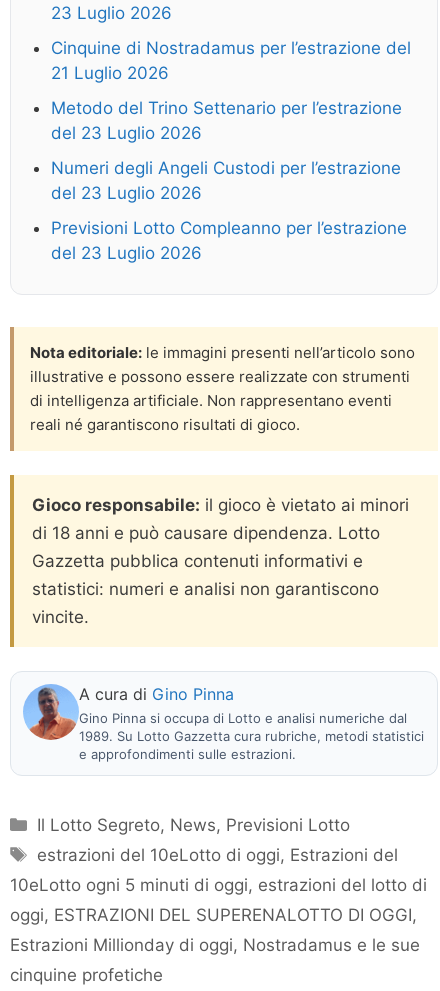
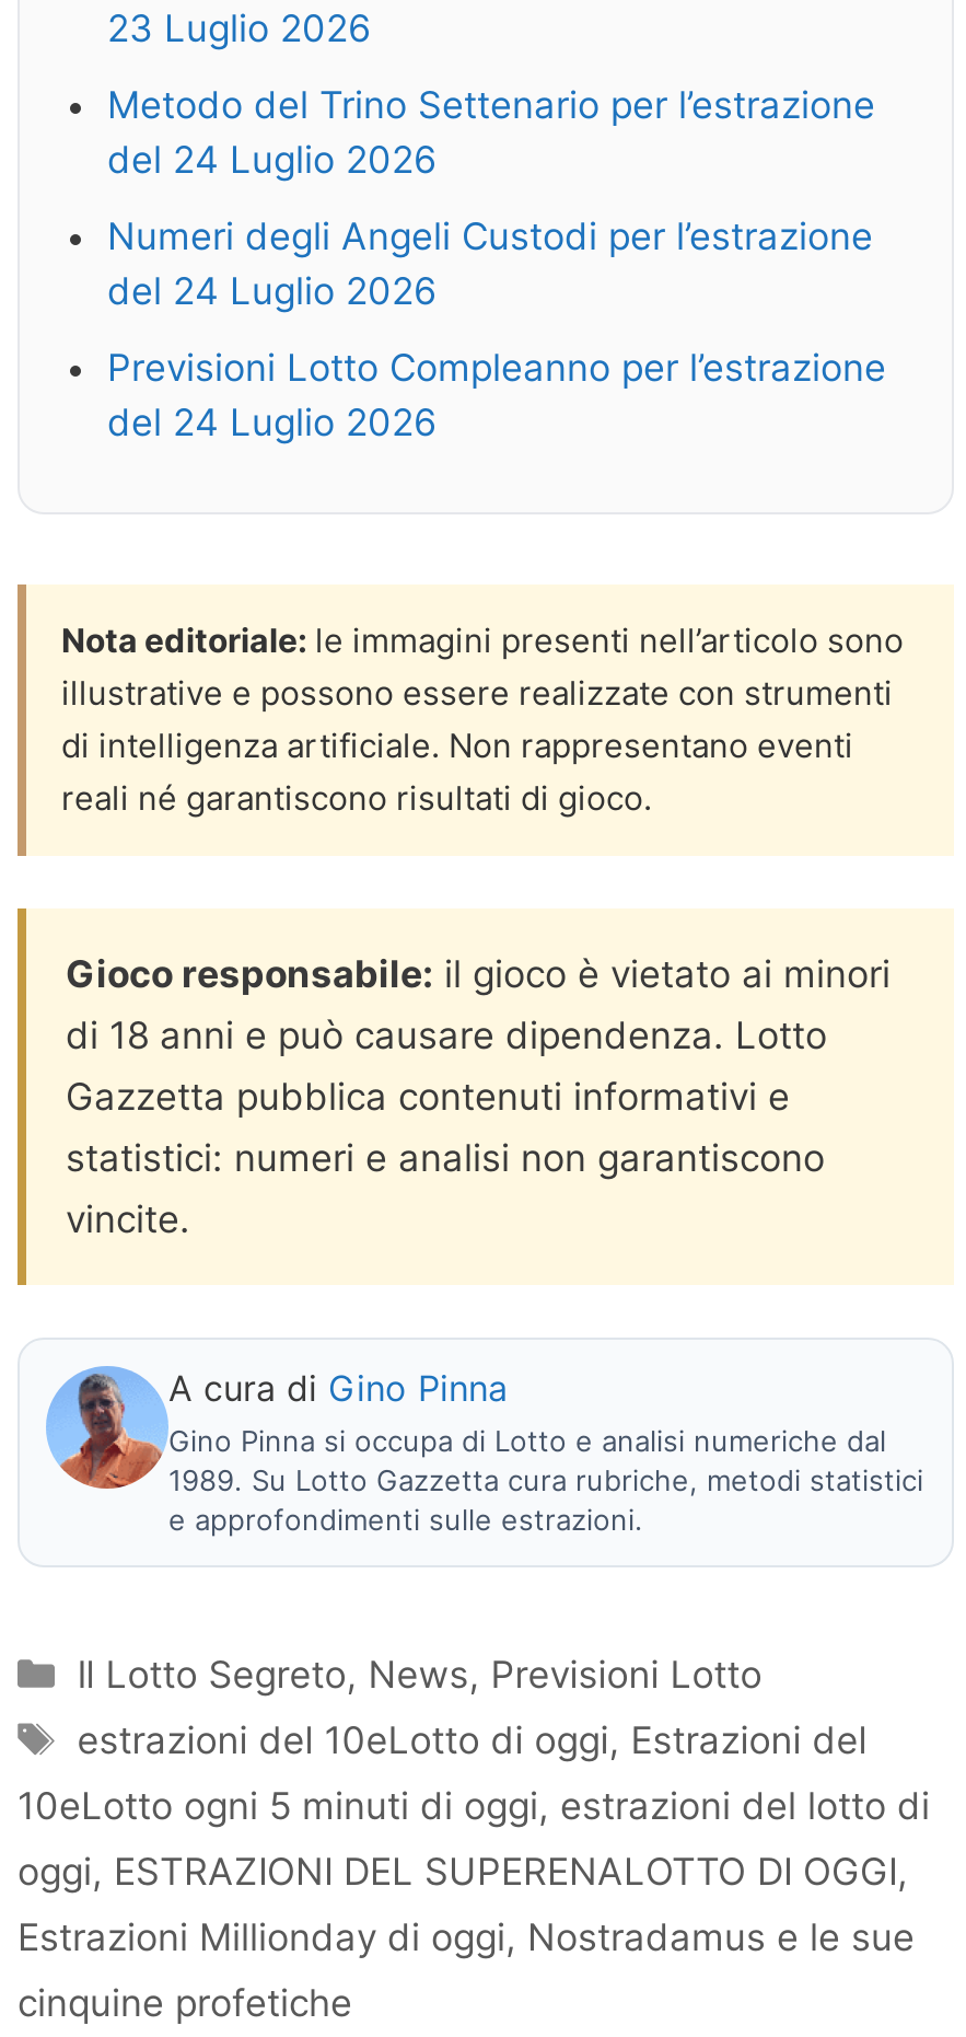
[51,38,411,83] Cinquine di Nostradamus per l’estrazione del | 21 Luglio 2026 -> none
[51,123,202,143] del 23 Luglio 2026 -> [107,139,438,182] del 24 Luglio 2026
[51,183,202,203] del 23 Luglio 2026 -> [107,270,438,314] del 24 Luglio 2026
[51,243,202,263] del 23 Luglio 2026 -> [107,401,438,445] del 24 Luglio 2026

